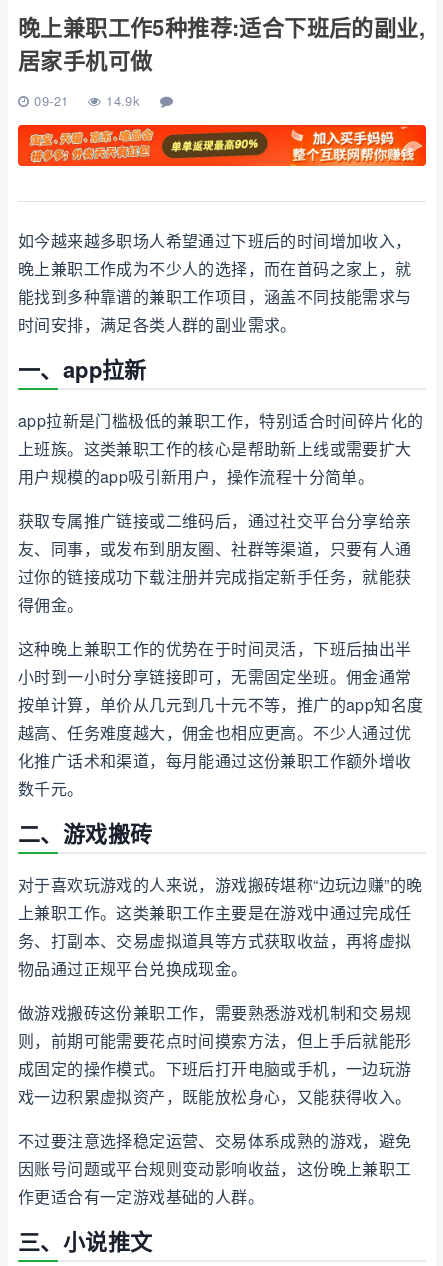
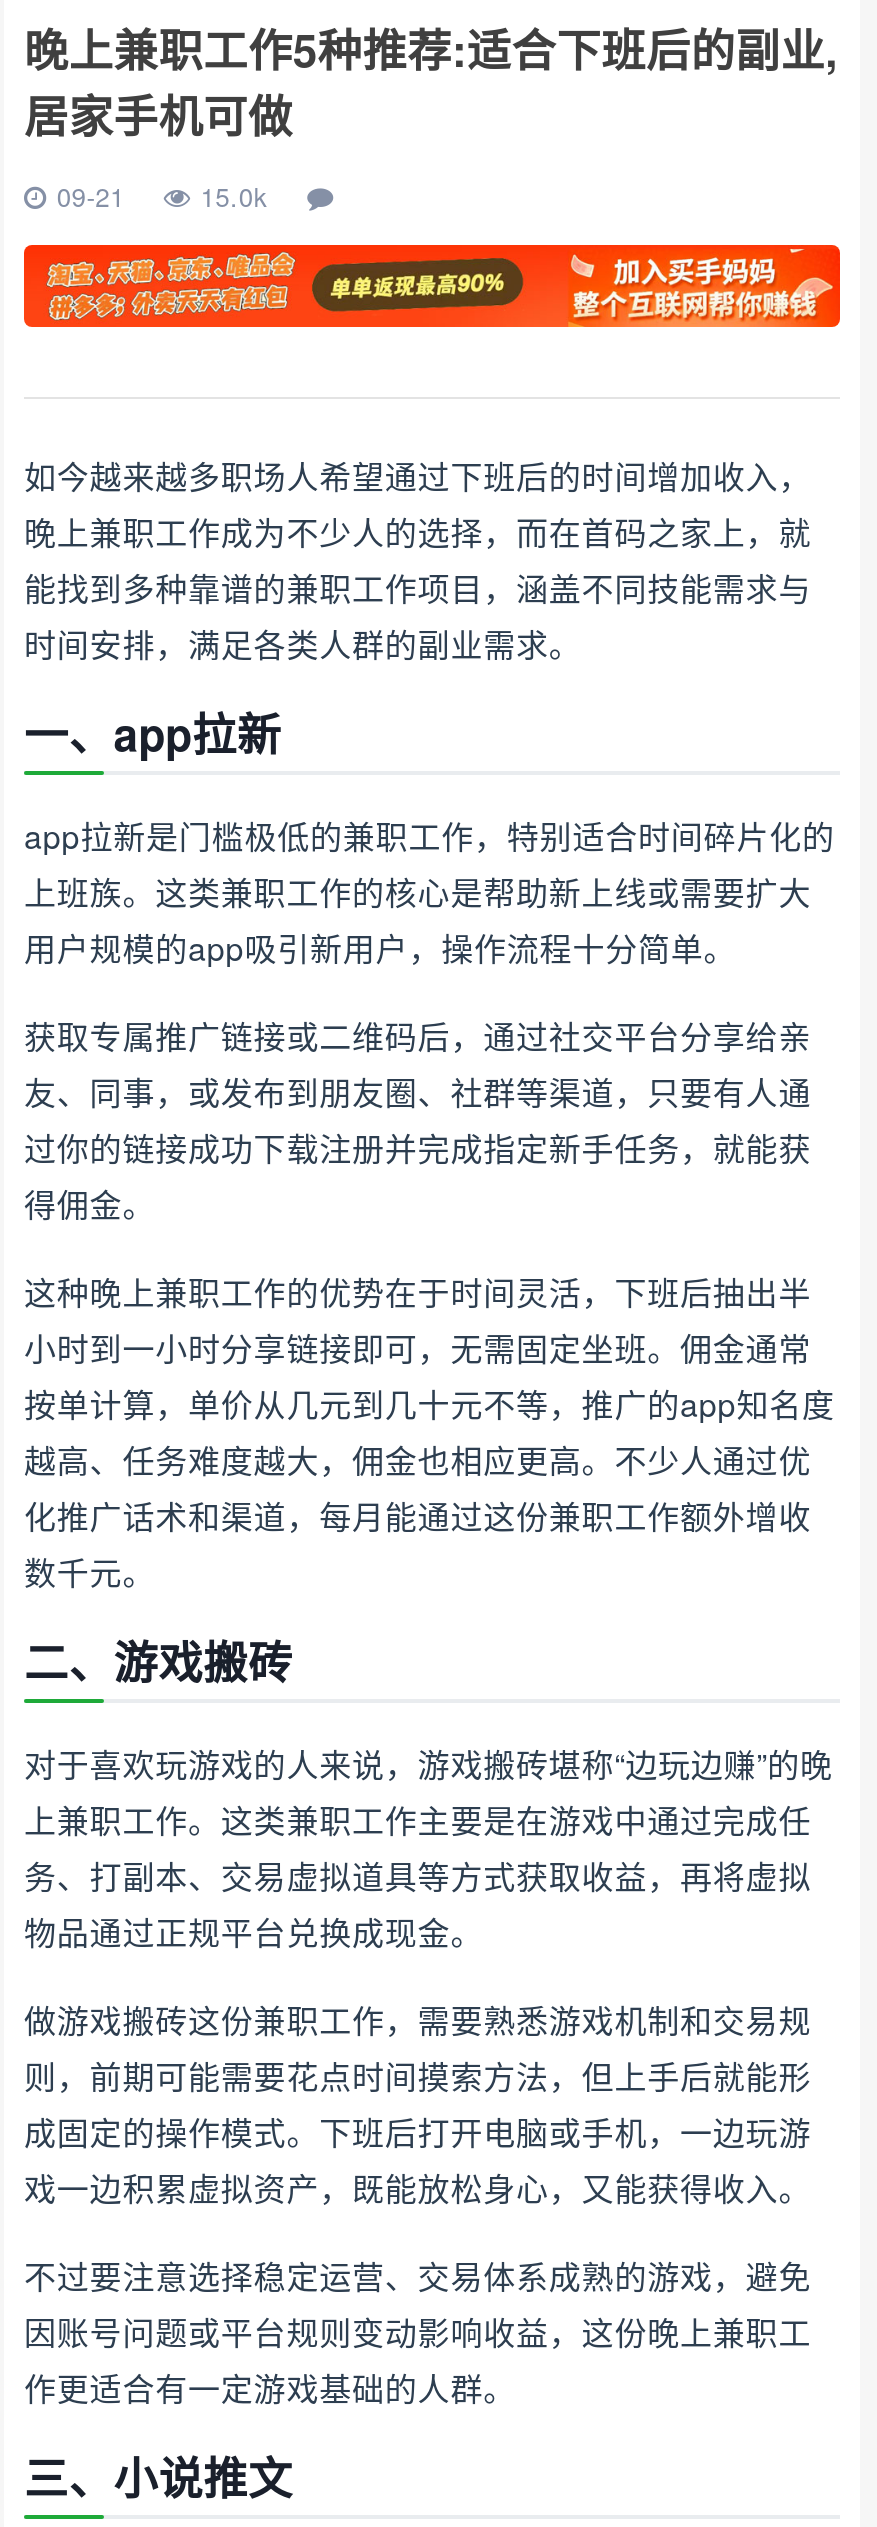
[34,91,140,110] 09-21 14.9k -> [57,177,268,215] 09-21 15.0k

